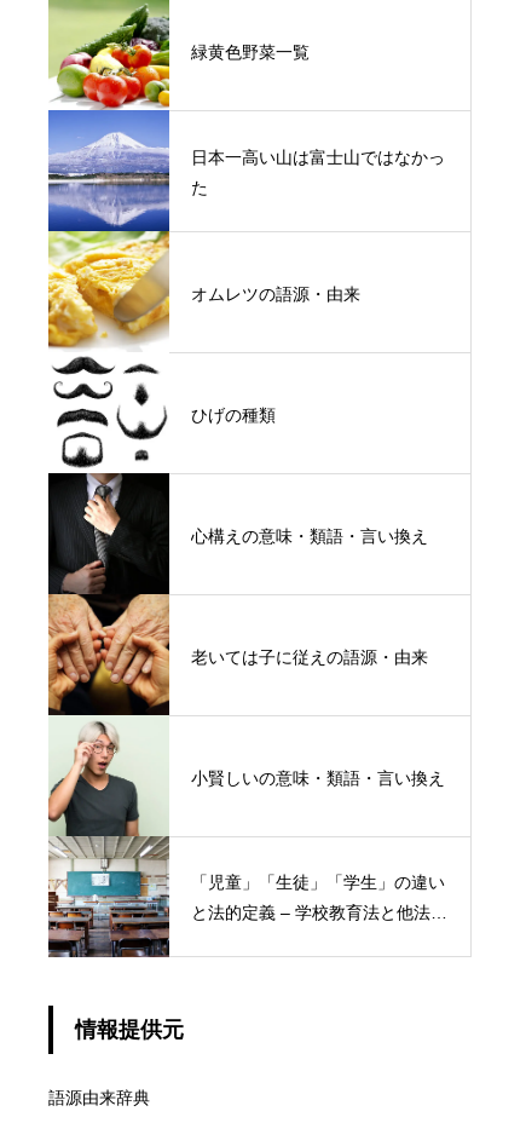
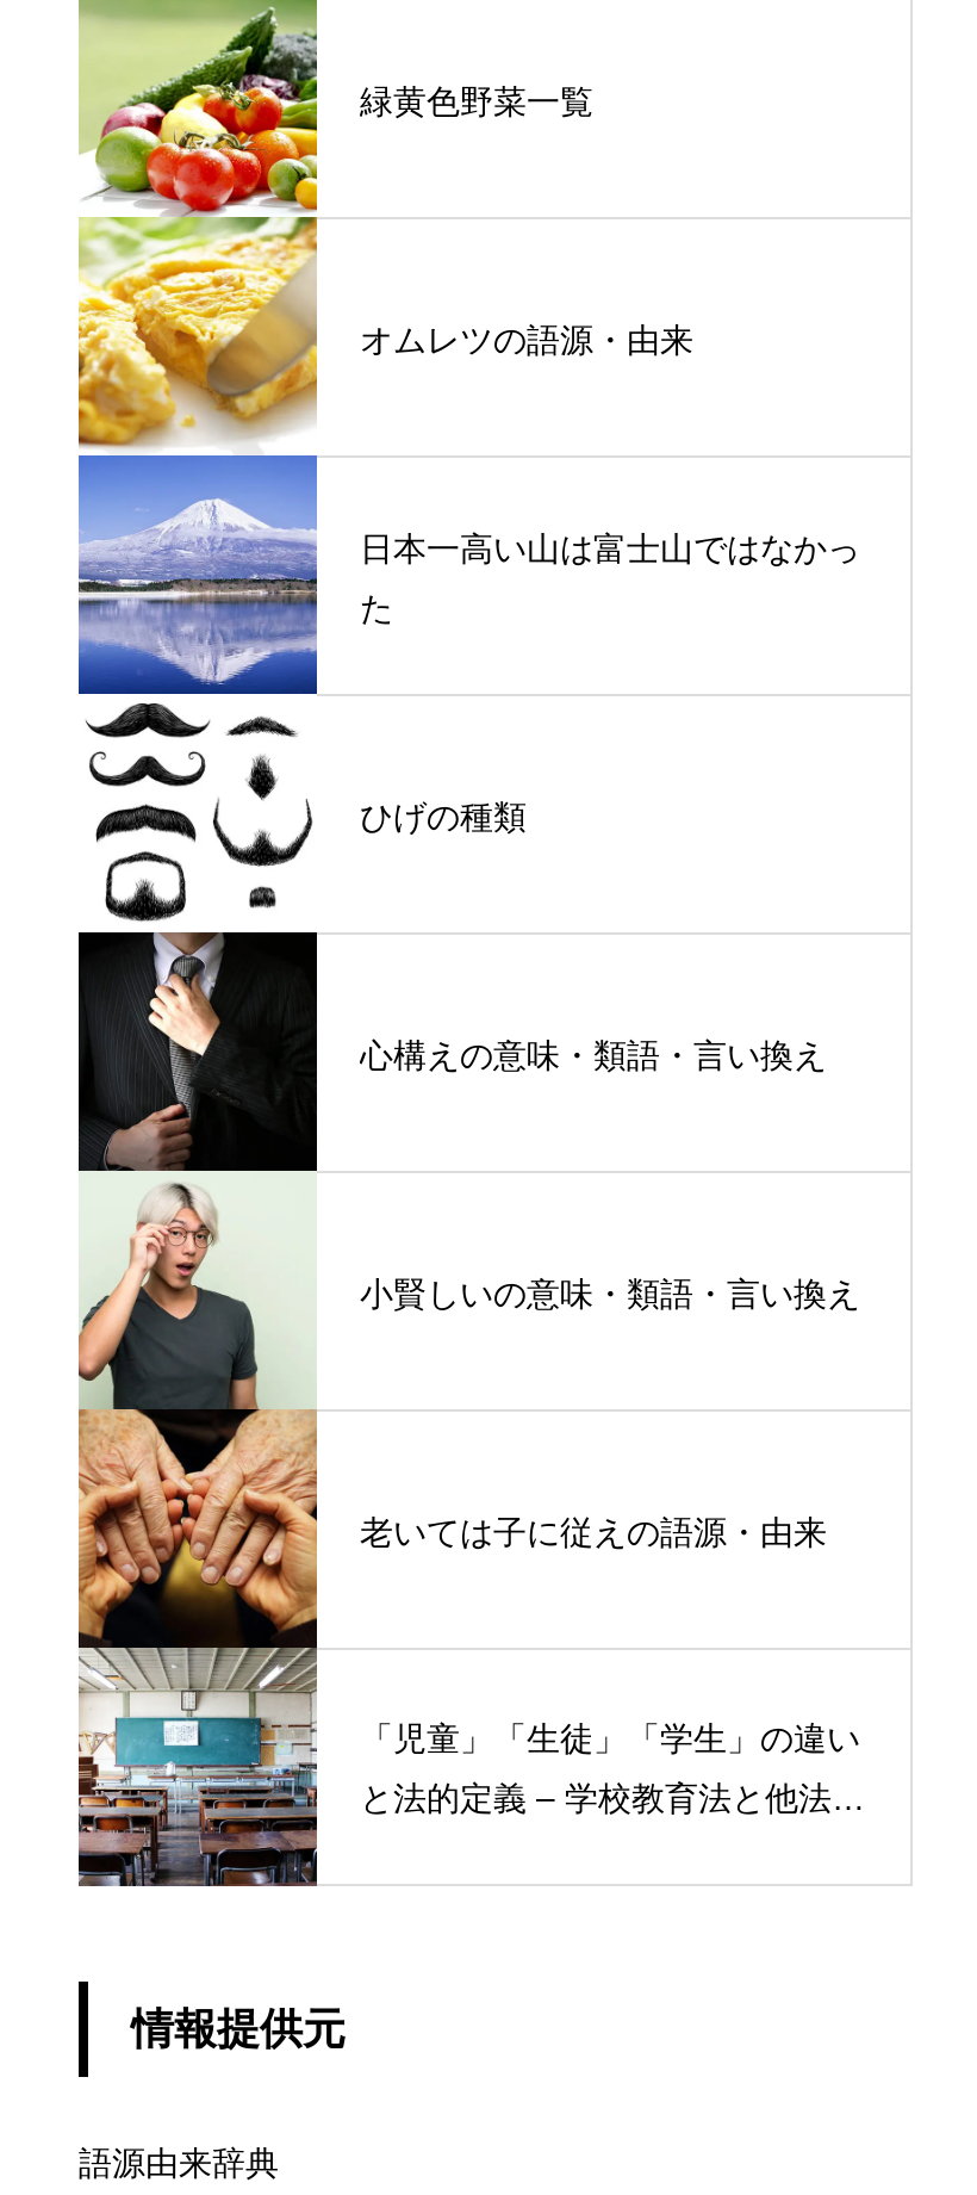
moved [191,147,445,197] -> [360,528,860,626]: 日本一高い山は富士山ではなかっ | た
moved [47,230,360,350] -> [76,215,693,455]: [image] | オムレツの語源・由来
moved [191,646,428,666] -> [360,1512,827,1550]: 老いては子に従えの語源・由来
moved [48,715,445,837] -> [79,1168,860,1412]: [image] | 小賢しいの意味・類語・言い換え

